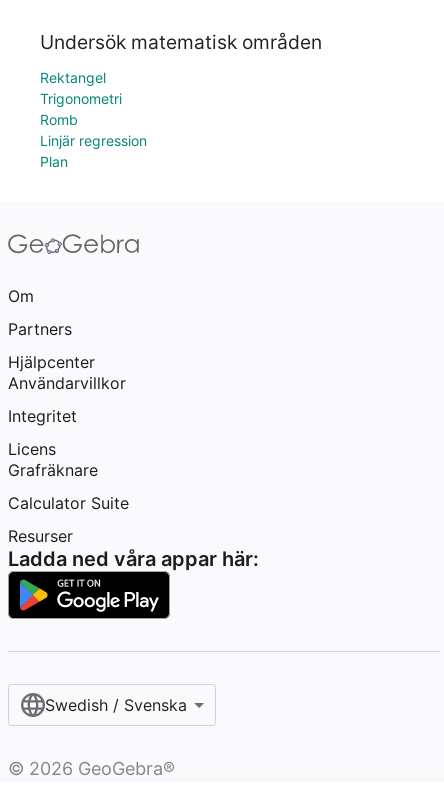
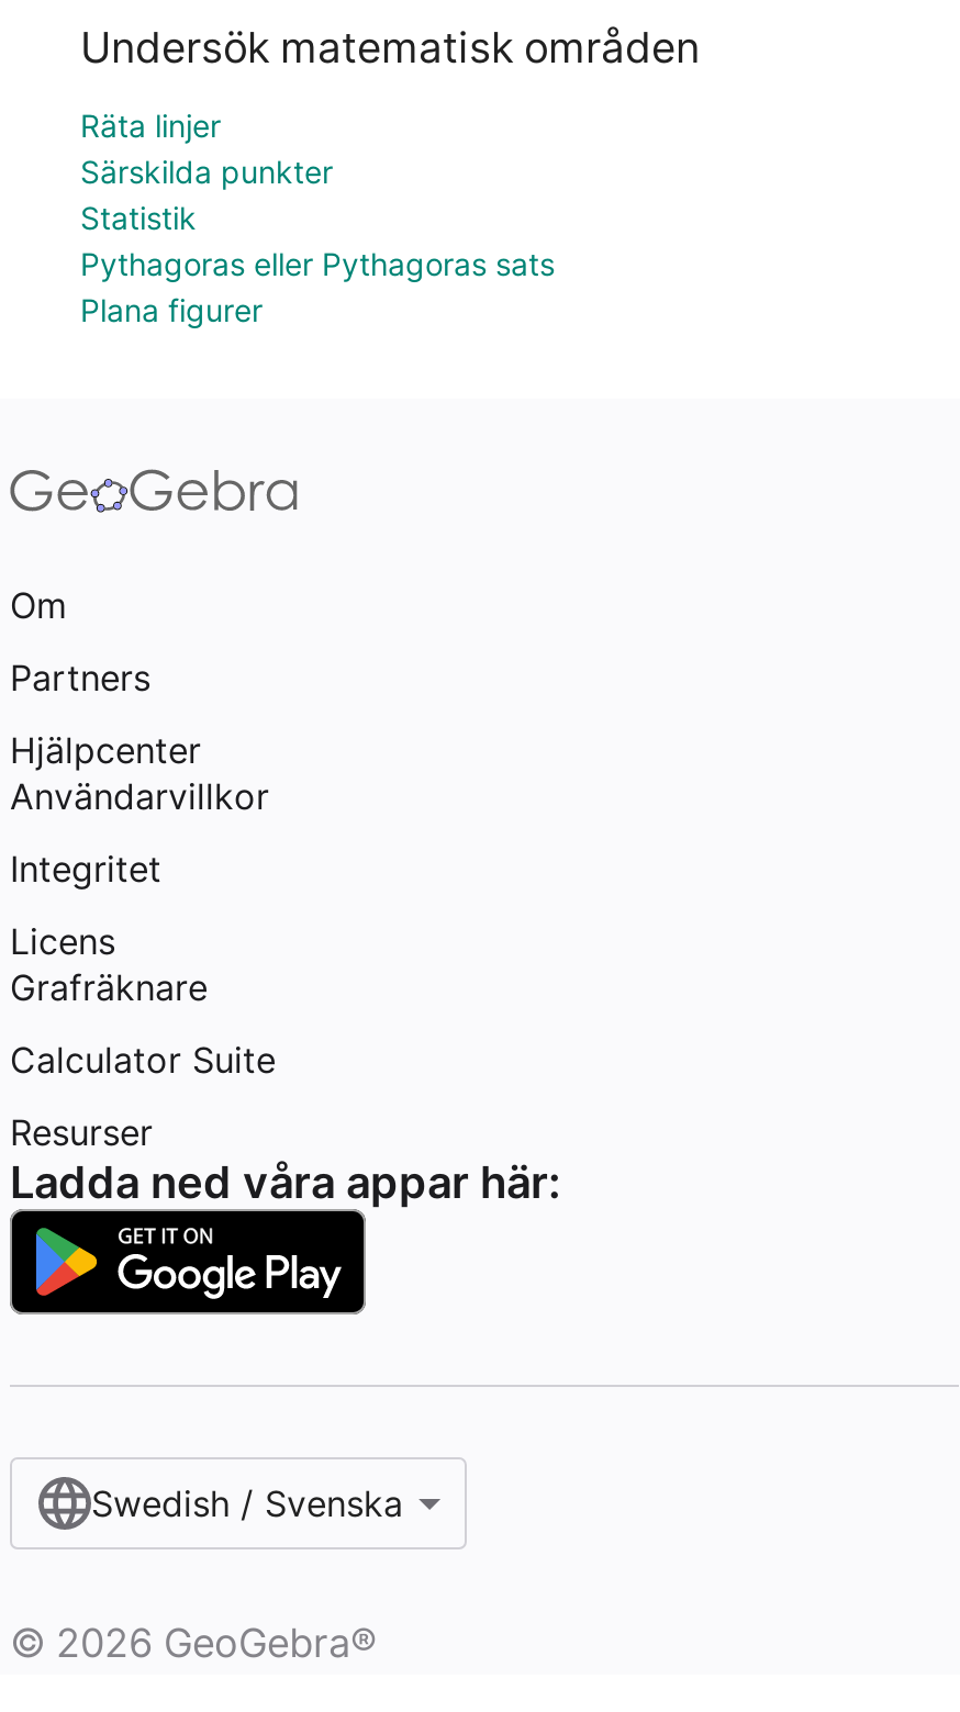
[40,69,147,170] Rektangel | Trigonometri | Romb | Linjär regression | Plan -> [80,107,555,328] Räta linjer | Särskilda punkter | Statistik | Pythagoras eller Pythagoras sats | Plana figurer

